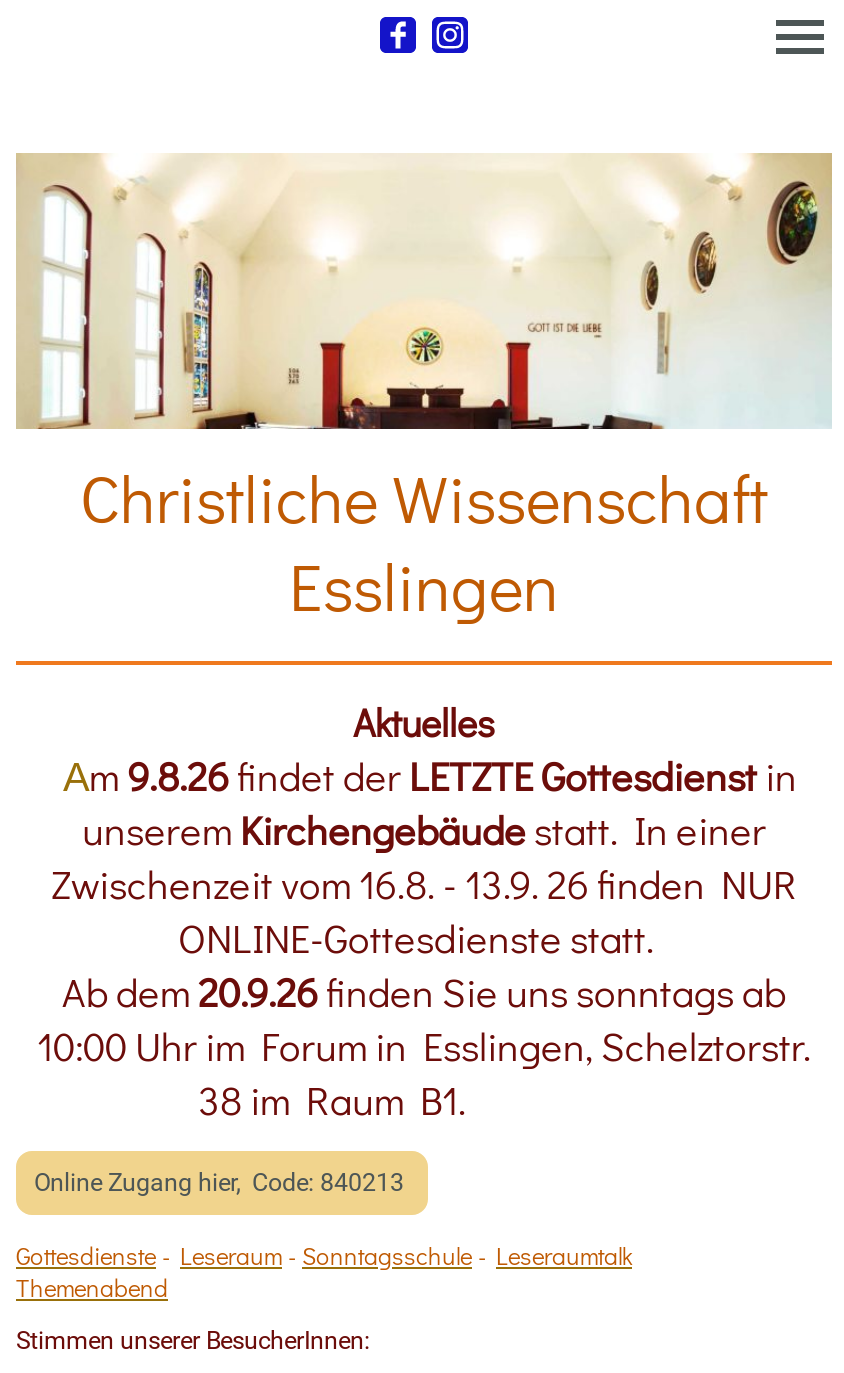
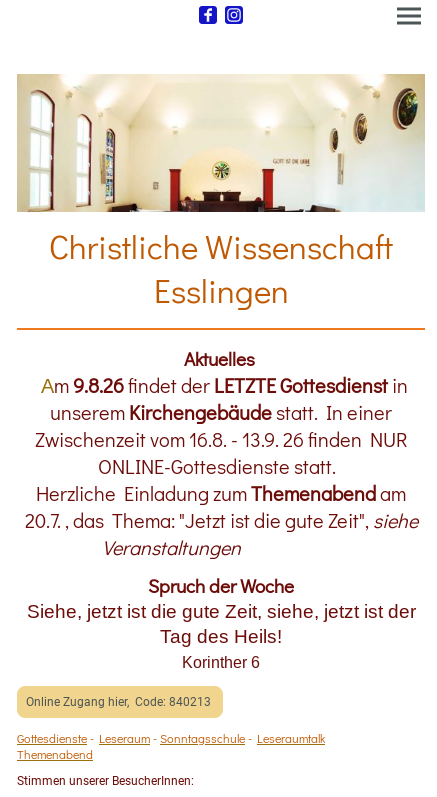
[37,964,811,1124] Ab dem 20.9.26 finden Sie uns sonntags ab | 10:00 Uhr im Forum in Esslingen, Schelztorstr. | 38 im Raum B1. -> [24,480,417,671] Herzliche Einladung zum Themenabend am | 20.7. , das Thema: "Jetzt ist die gute Zeit", siehe | Veranstaltungen | Spruch der Woche | Siehe, jetzt ist die gute Zeit, siehe, jetzt ist der | Tag des Heils! | Korinther 6

